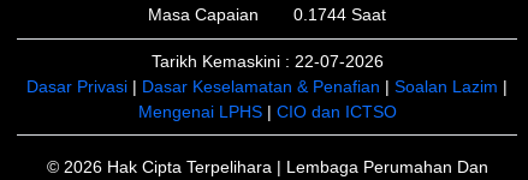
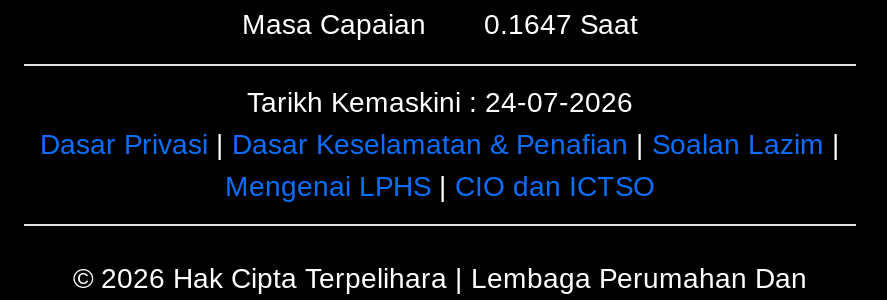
[148,5,386,24] Masa Capaian 0.1744 Saat -> [242,8,638,40] Masa Capaian 0.1647 Saat
[151,52,383,71] Tarikh Kemaskini : 22-07-2026 -> [247,86,633,118] Tarikh Kemaskini : 24-07-2026

